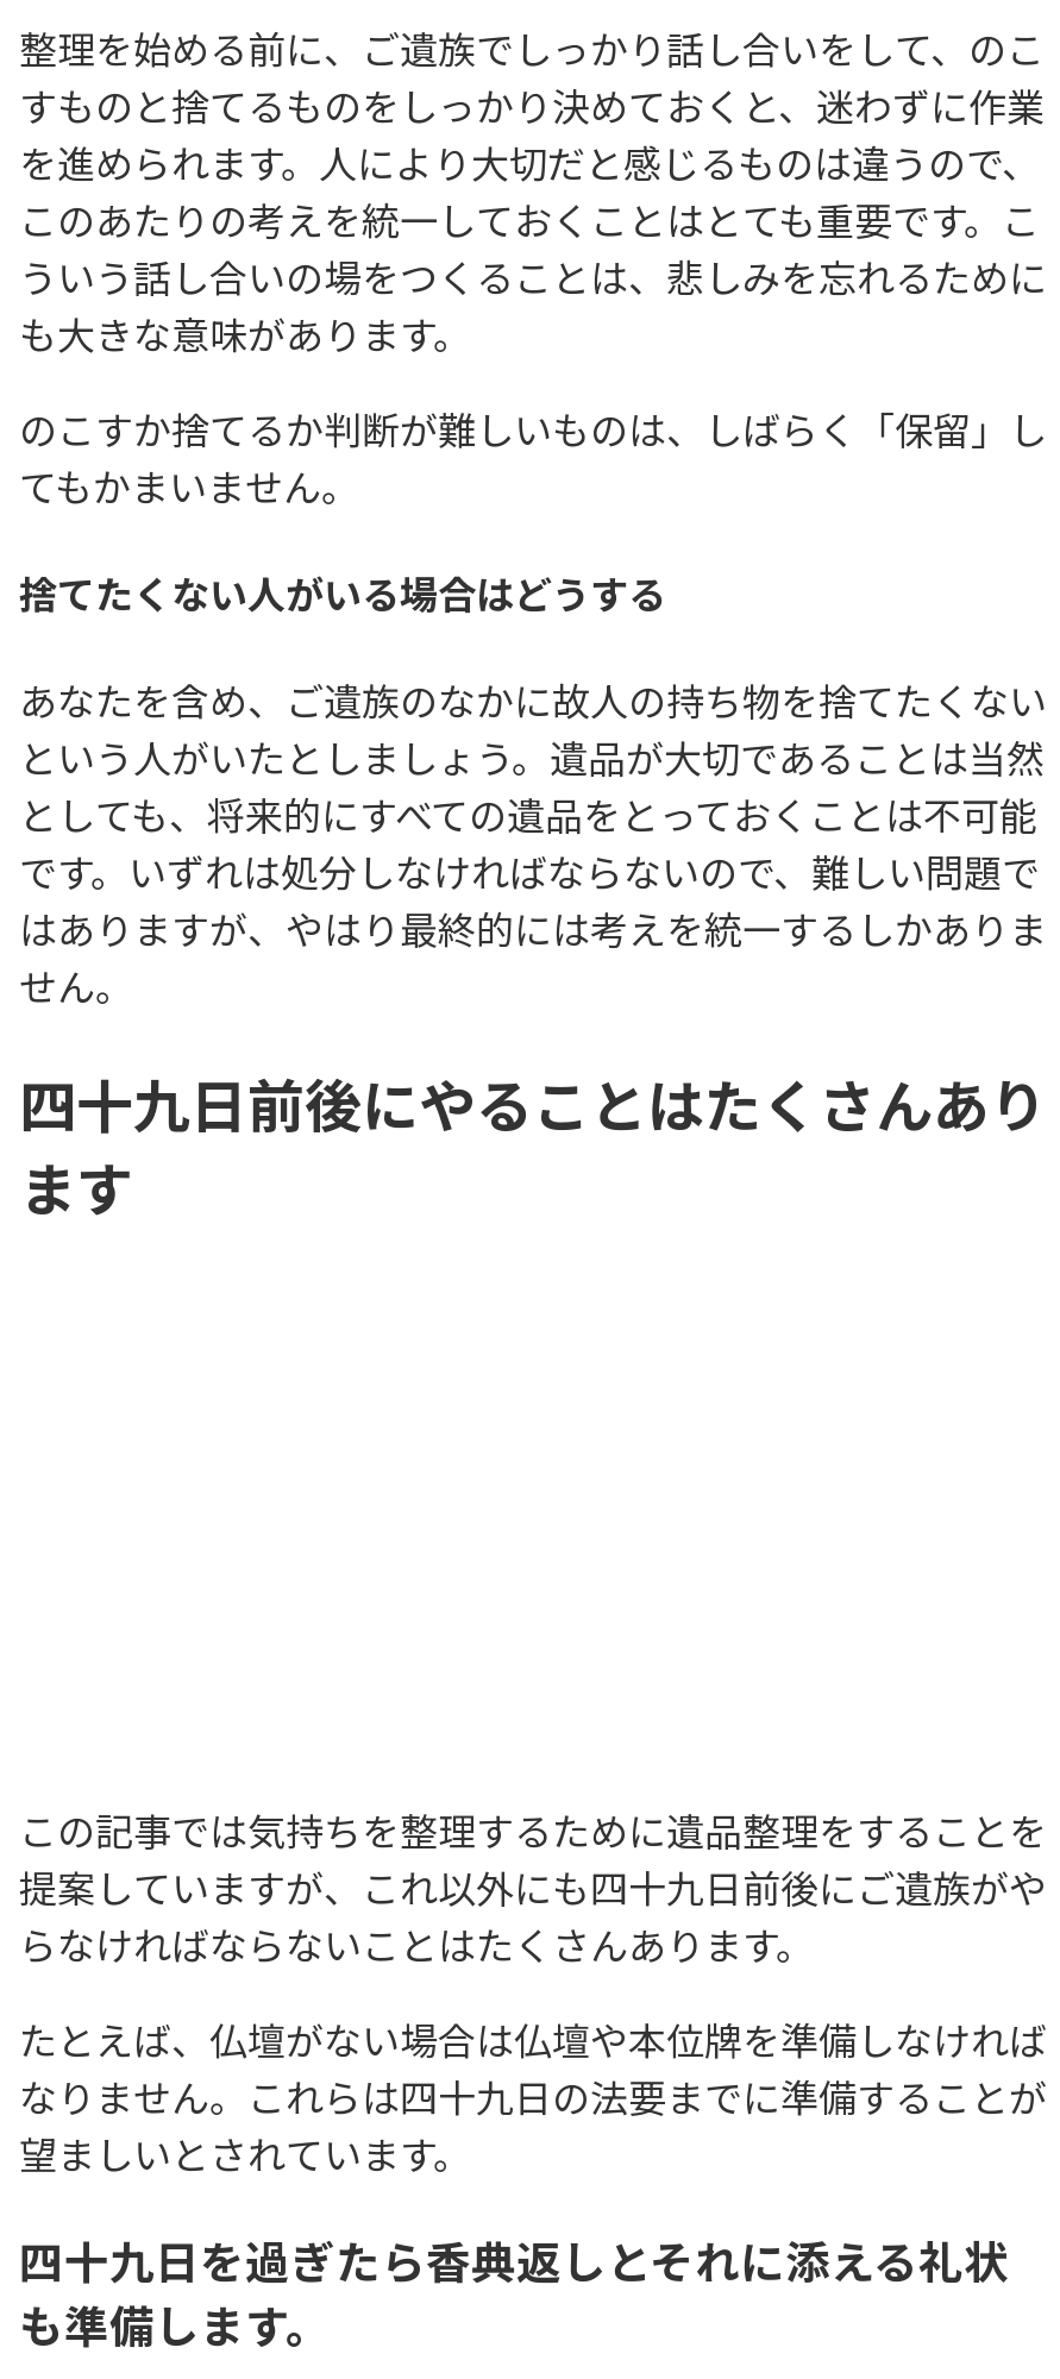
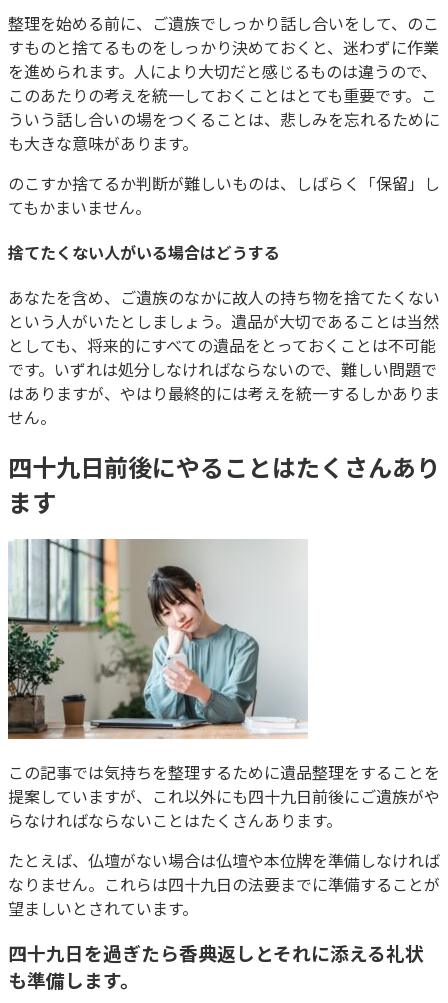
none -> [7,538,308,740] [image]

